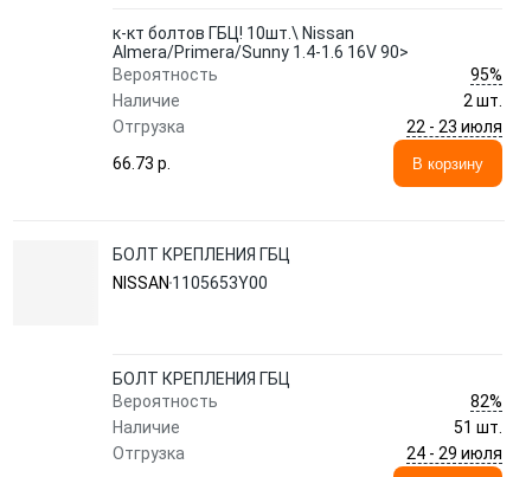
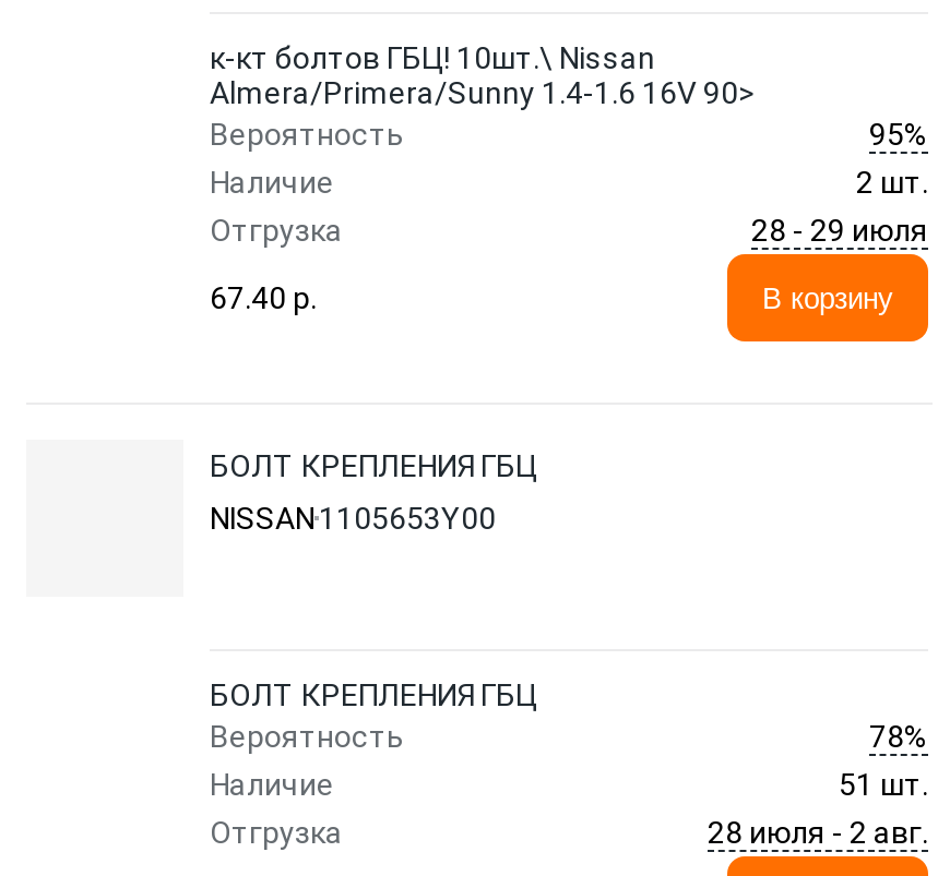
[406,117,502,136] 22 - 23 июля -> [751,212,928,247] 28 - 29 июля
[113,154,171,173] 66.73 p. -> [210,280,317,315] 67.40 p.
[470,391,502,410] 82% -> [869,718,928,753] 78%
[406,443,502,462] 24 - 29 июля -> [708,814,928,849] 28 июля - 2 авг.

